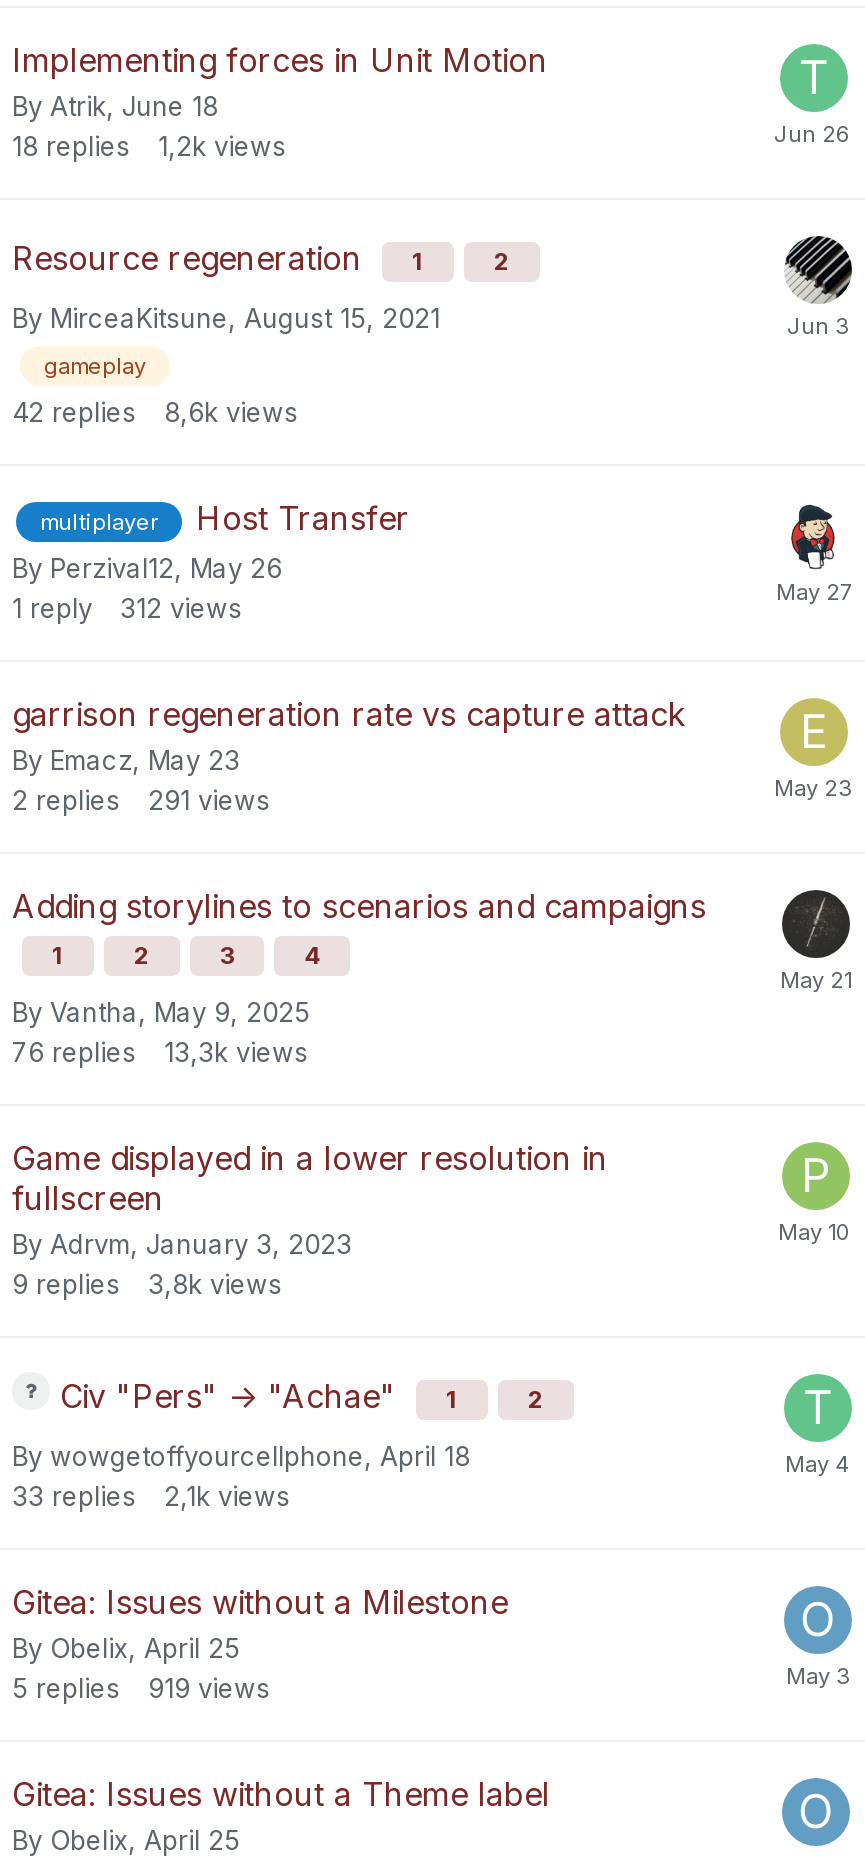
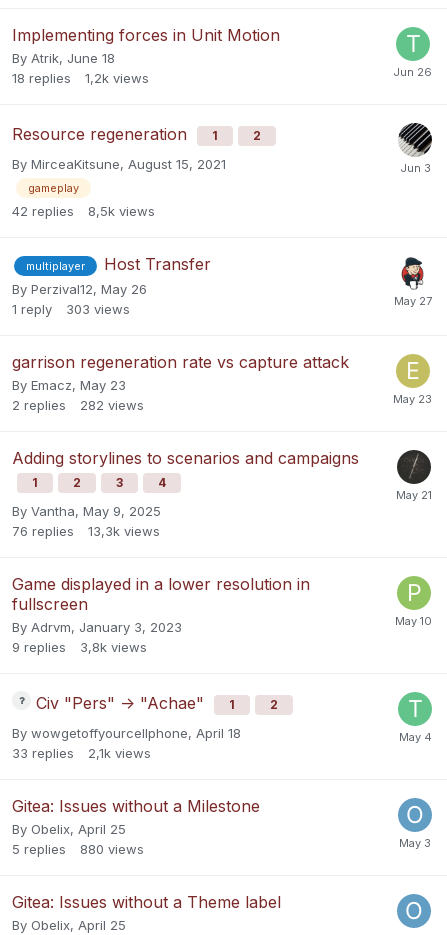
[12,396,298,428] 42 replies 8,6k views -> [12,203,155,219] 42 replies 8,5k views
[12,591,242,623] 1 reply 312 views -> [12,300,130,316] 1 reply 303 views
[12,783,270,815] 2 replies 291 views -> [12,396,144,412] 2 replies 282 views
[12,1671,270,1703] 5 replies 919 views -> [12,840,144,856] 5 replies 880 views

